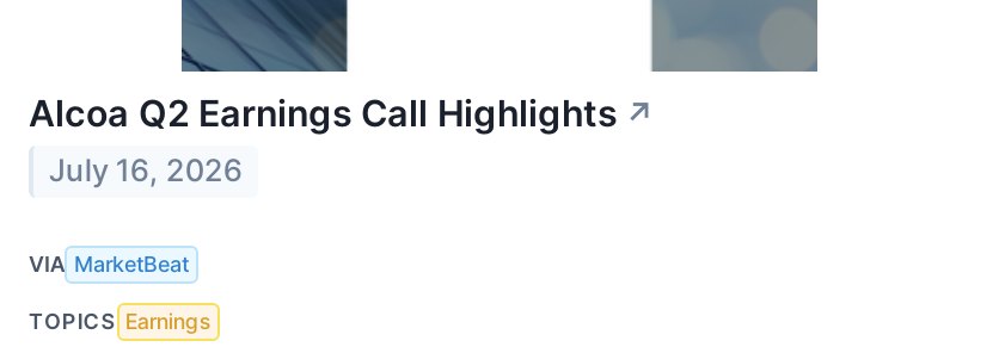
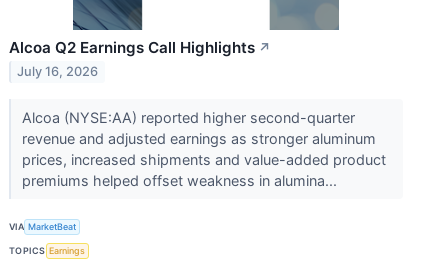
none -> [22,109,386,189] Alcoa (NYSE:AA) reported higher second-quarter | revenue and adjusted earnings as stronger aluminum | prices, increased shipments and value-added product | premiums helped offset weakness in alumina...

